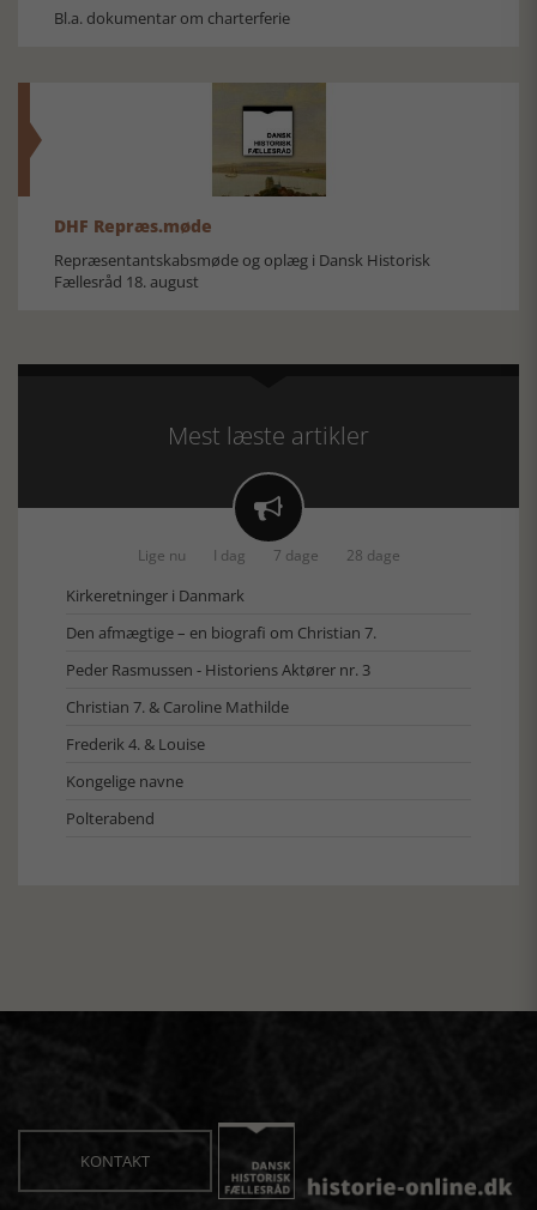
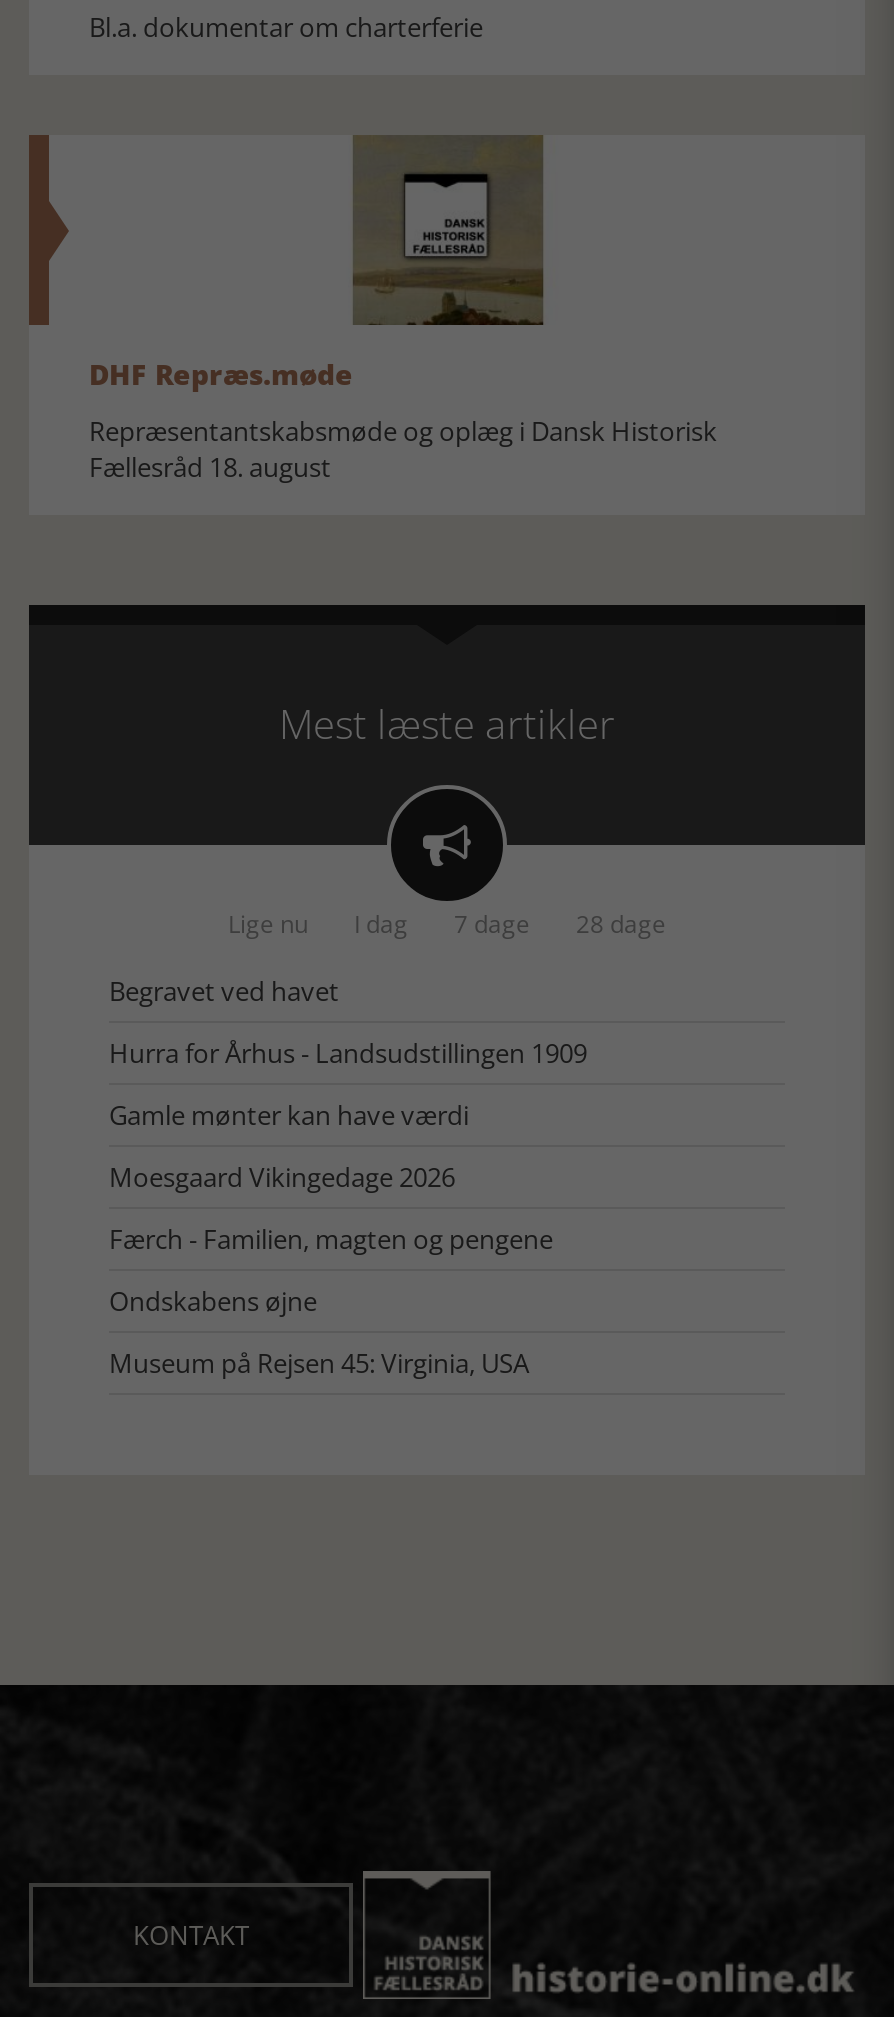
[66,585,245,606] Kirkeretninger i Danmark -> [109,973,339,1009] Begravet ved havet
[66,622,376,644] Den afmægtige – en biografi om Christian 7. -> [109,1035,587,1071] Hurra for Århus - Landsudstillingen 1909
[66,659,370,681] Peder Rasmussen - Historiens Aktører nr. 3 -> [109,1097,469,1133] Gamle mønter kan have værdi
[66,696,289,718] Christian 7. & Caroline Mathilde -> [109,1159,455,1195] Moesgaard Vikingedage 2026
[66,733,205,755] Frederik 4. & Louise -> [109,1221,553,1257] Færch - Familien, magten og pengene
[66,771,183,792] Kongelige navne -> [109,1283,317,1319] Ondskabens øjne
[66,808,155,829] Polterabend -> [109,1345,529,1381] Museum på Rejsen 45: Virginia, USA

